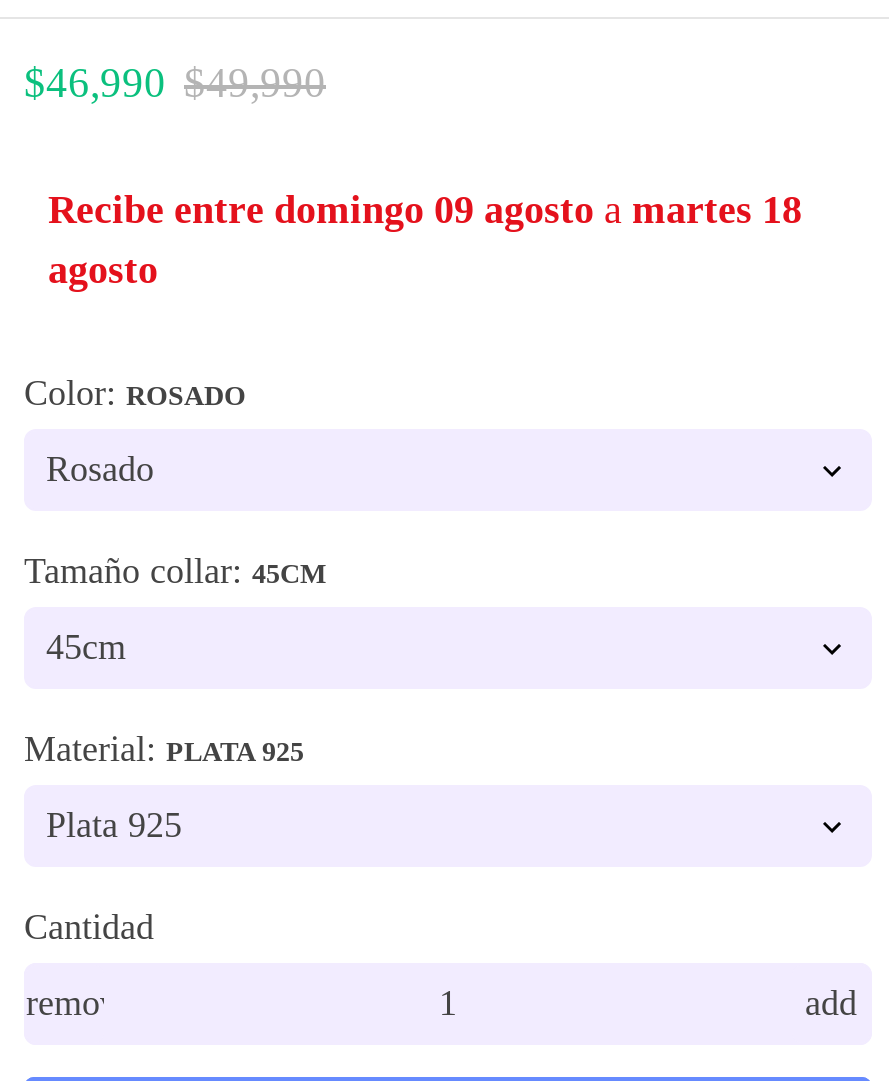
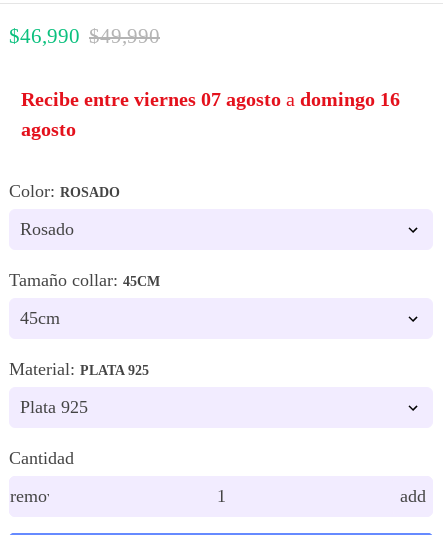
[48,186,802,230] Recibe entre domingo 09 agosto a martes 18 -> [21,87,400,109] Recibe entre viernes 07 agosto a domingo 16

